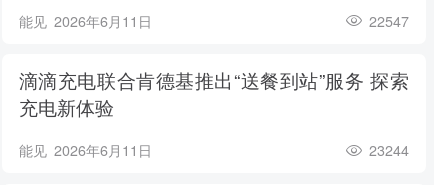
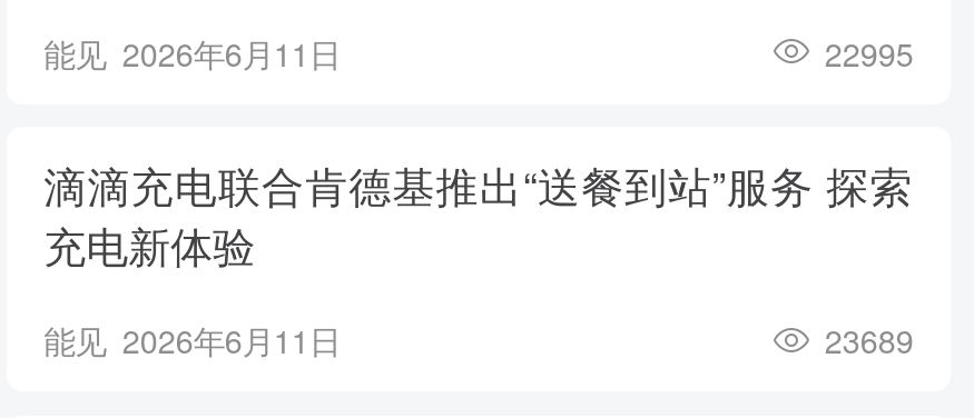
[369,11,409,31] 22547 -> [824,30,913,75] 22995
[369,140,409,160] 23244 -> [824,318,913,362] 23689

